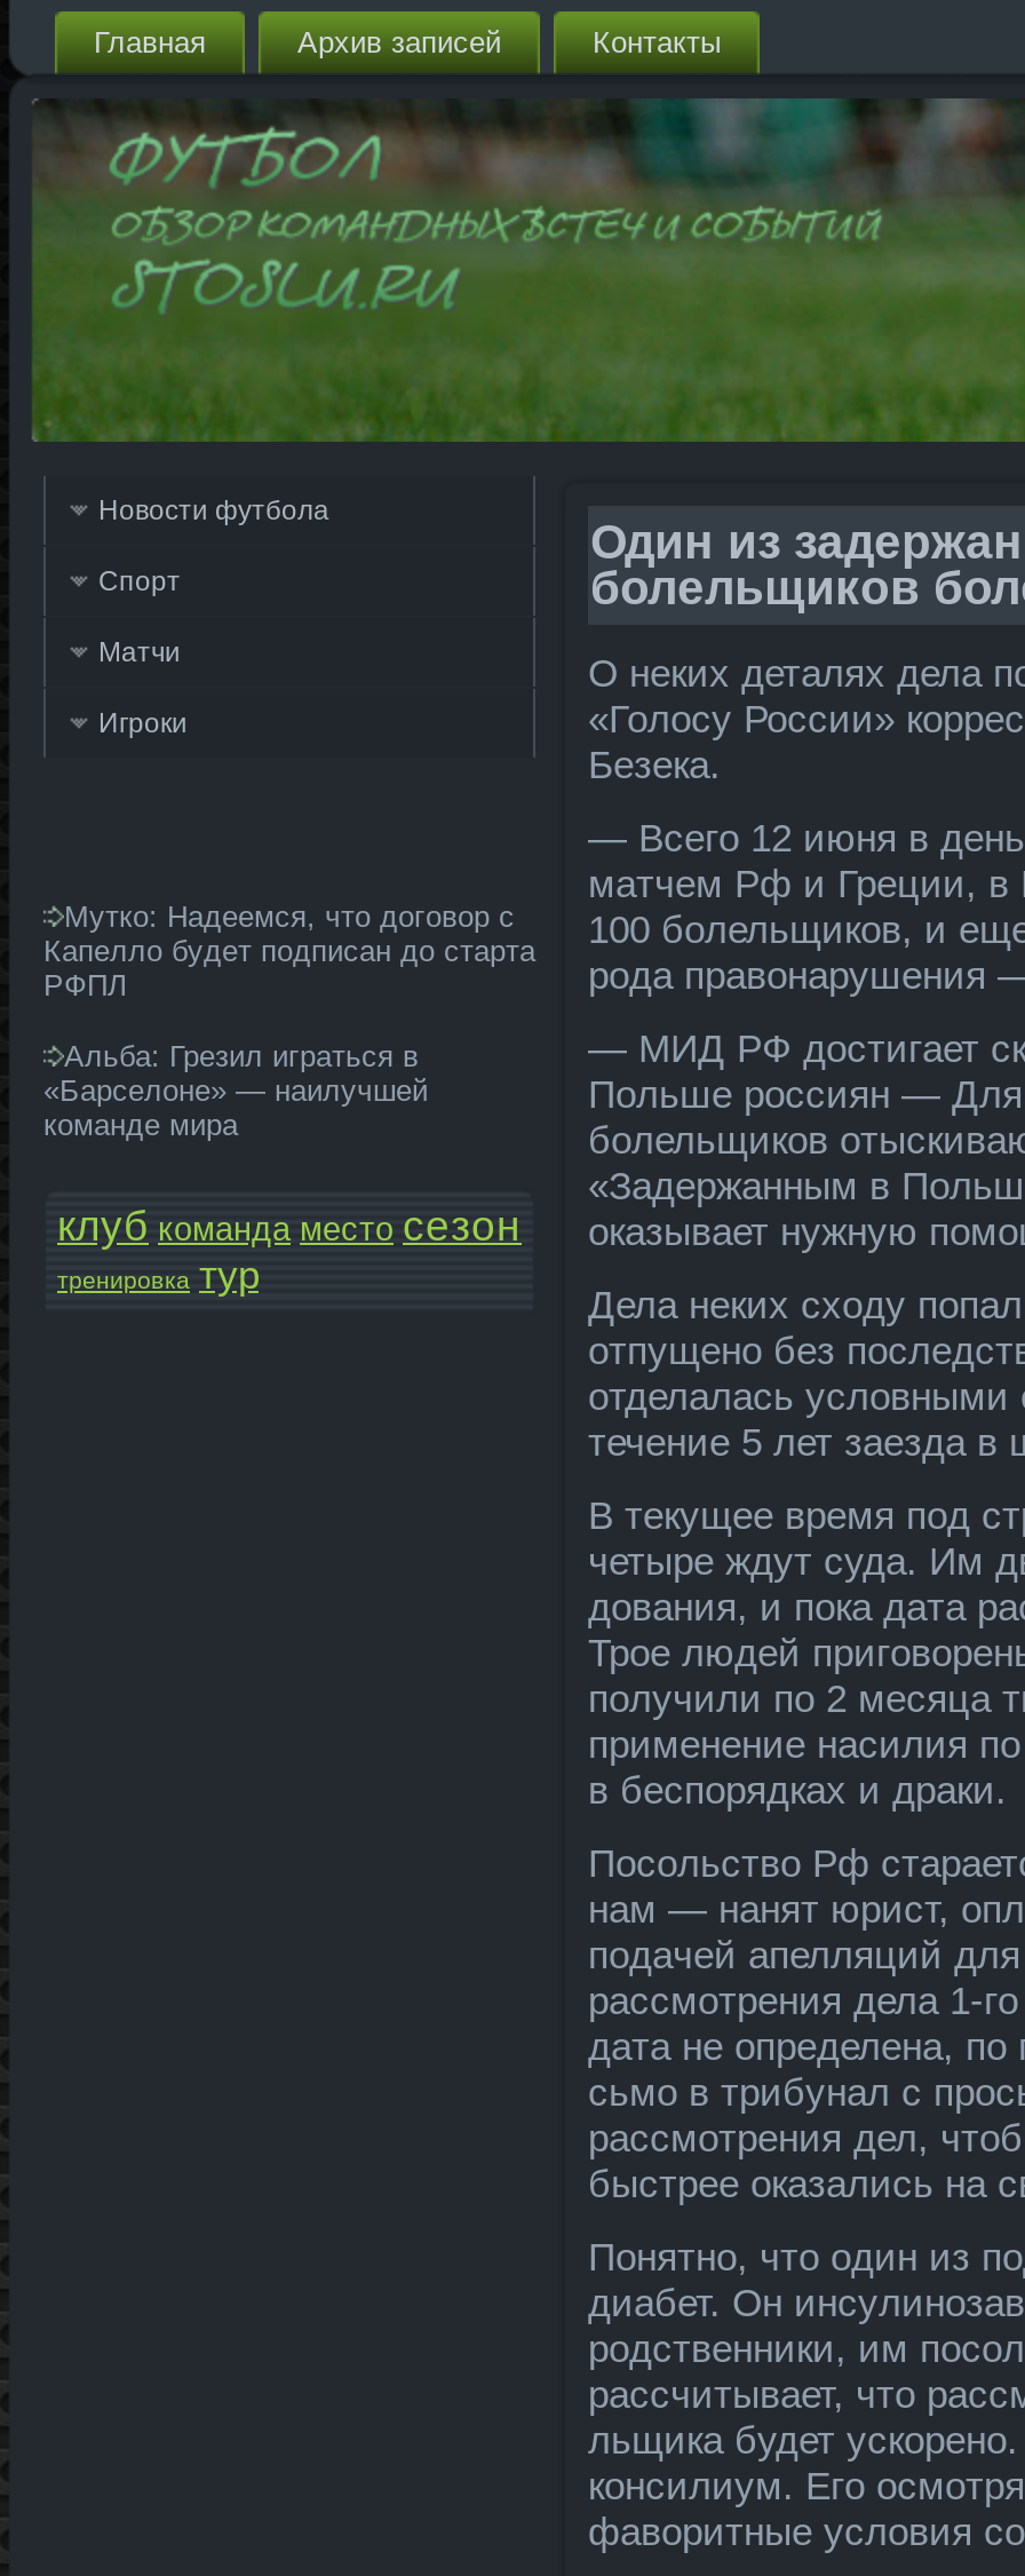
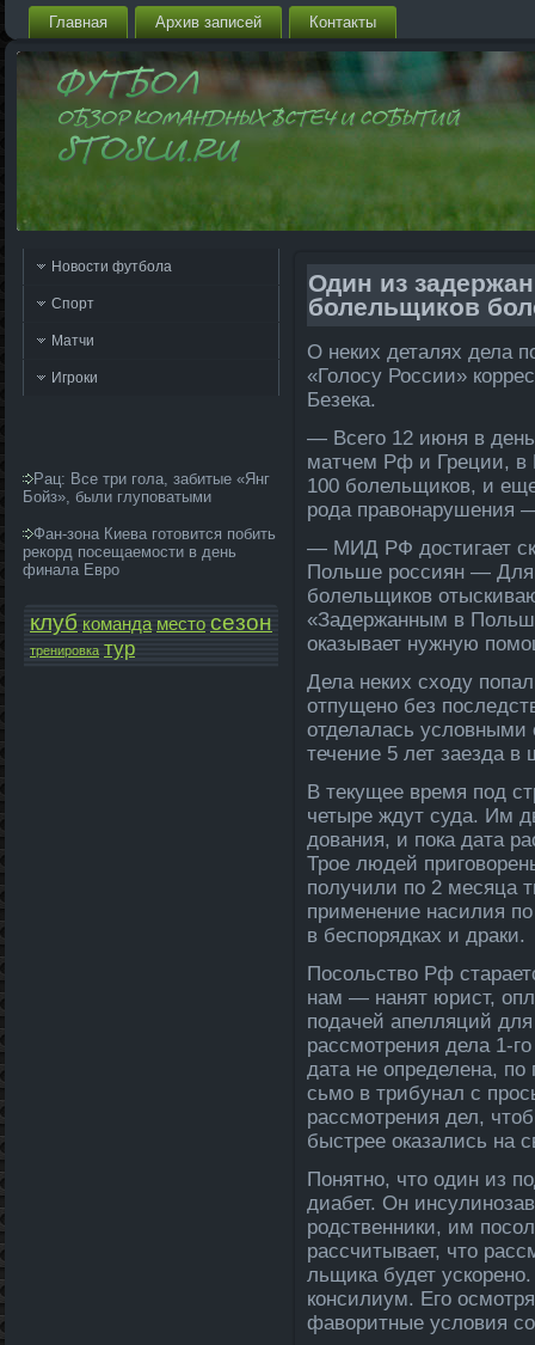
[43,899,535,1002] Мутко: Надеемся, что договор с | Капелло будет подписан до старта | РФПЛ -> [23,470,270,506] Рац: Все три гола, забитые «Янг | Бойз», были глуповатыми
[43,1039,428,1142] Альба: Грезил играться в | «Барселоне» — наилучшей | команде мира -> [23,525,276,579] Фан-зона Киева готовится побить | рекорд посещаемости в день | финала Евро

